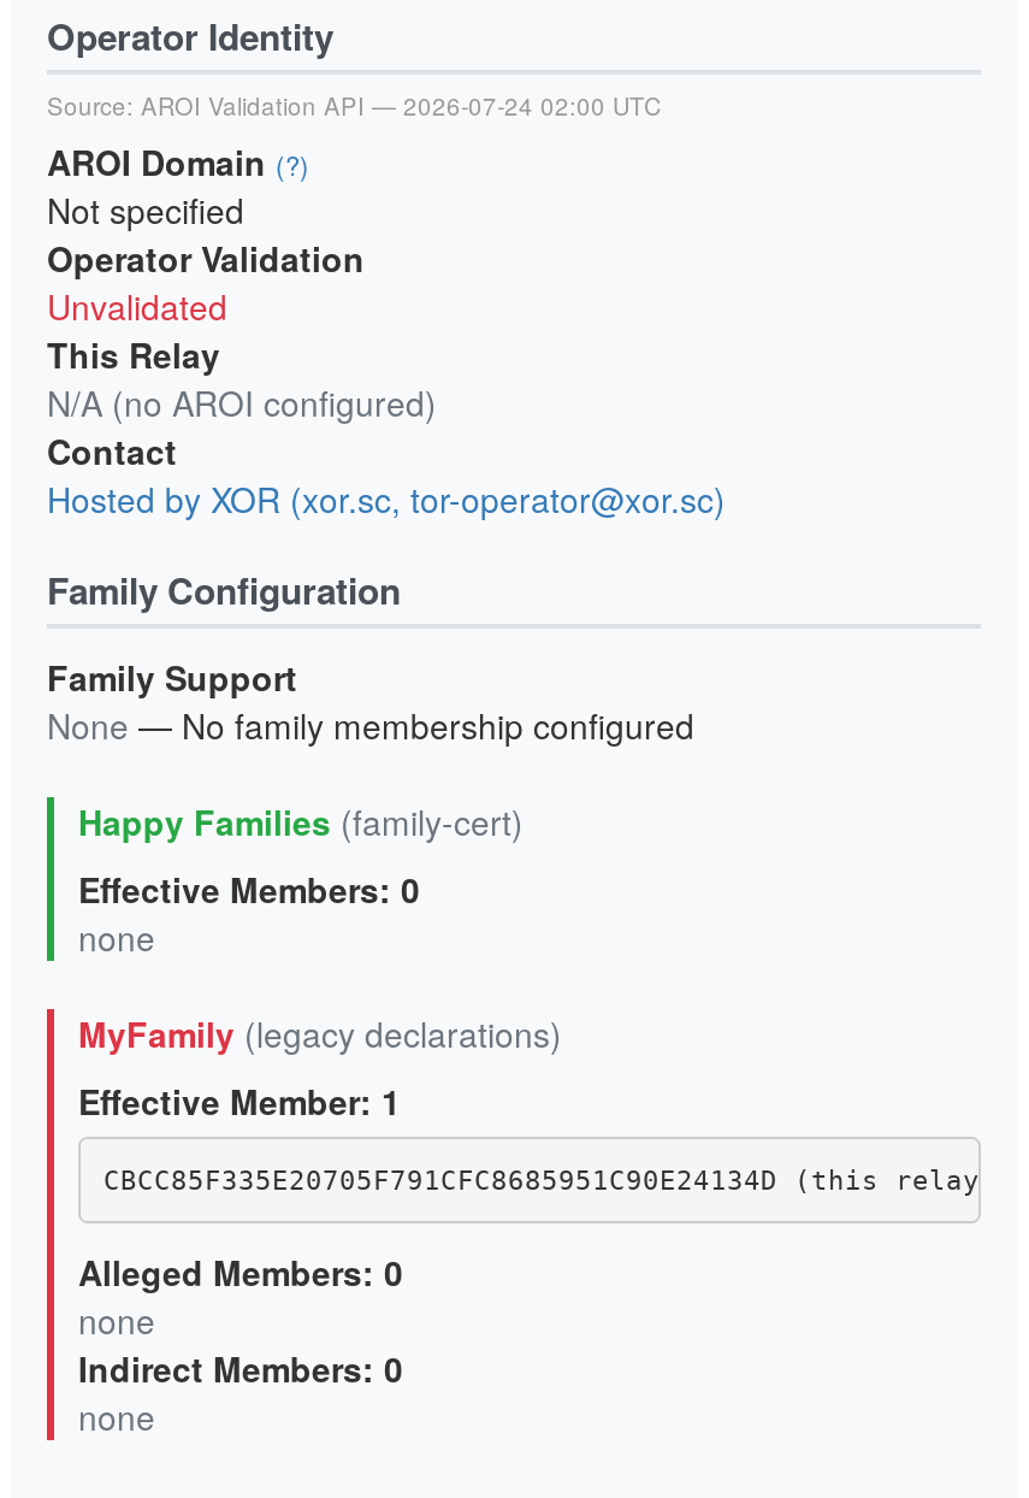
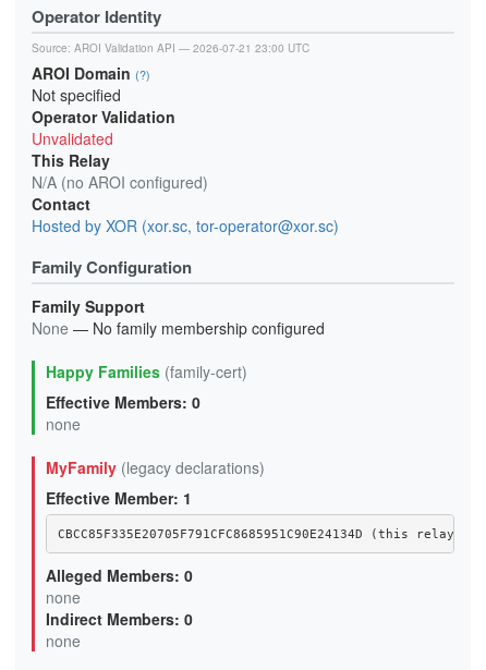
[47,90,661,124] Source: AROI Validation API — 2026-07-24 02:00 UTC -> [32,41,309,56] Source: AROI Validation API — 2026-07-21 23:00 UTC

